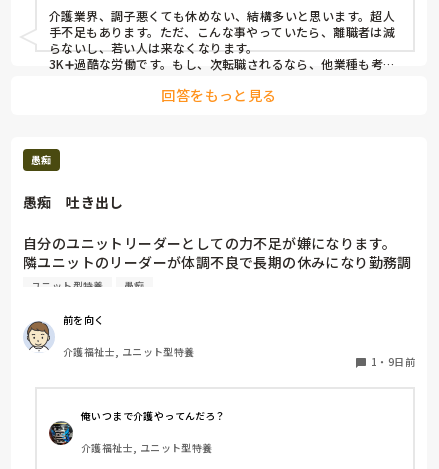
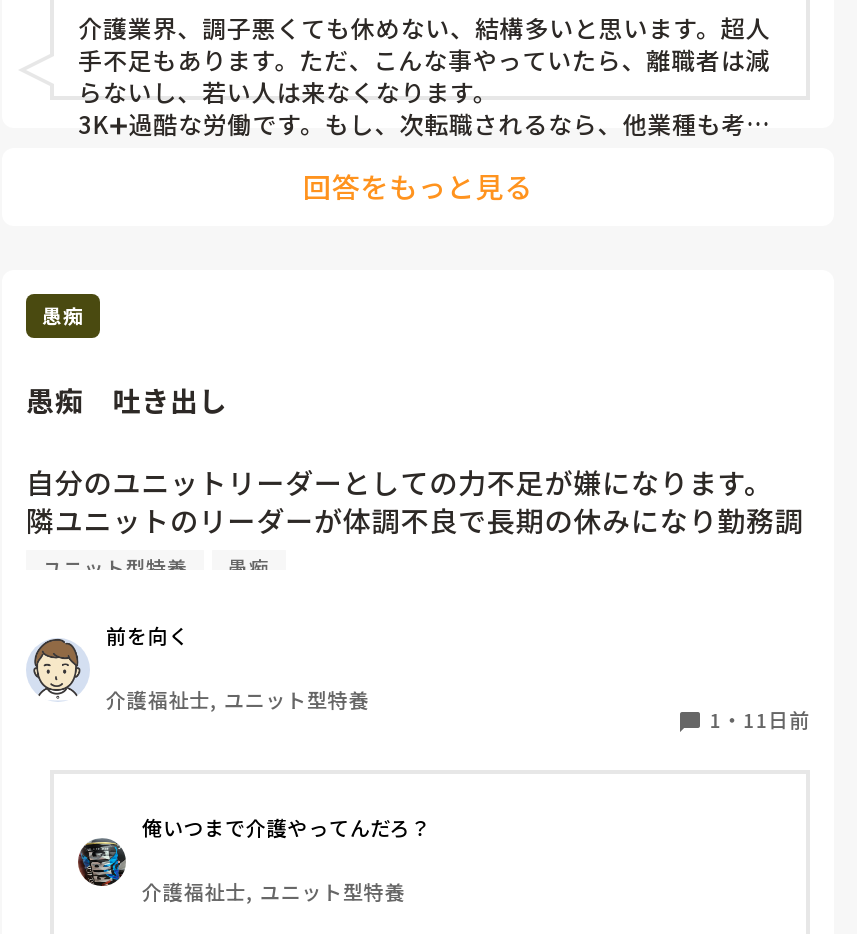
[371,354,415,369] 1・9日前 -> [709,704,810,734] 1・11日前

